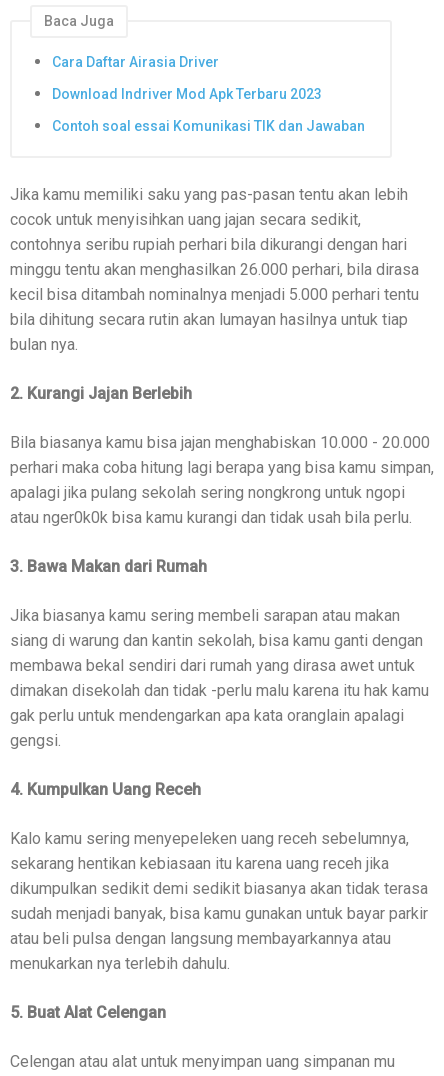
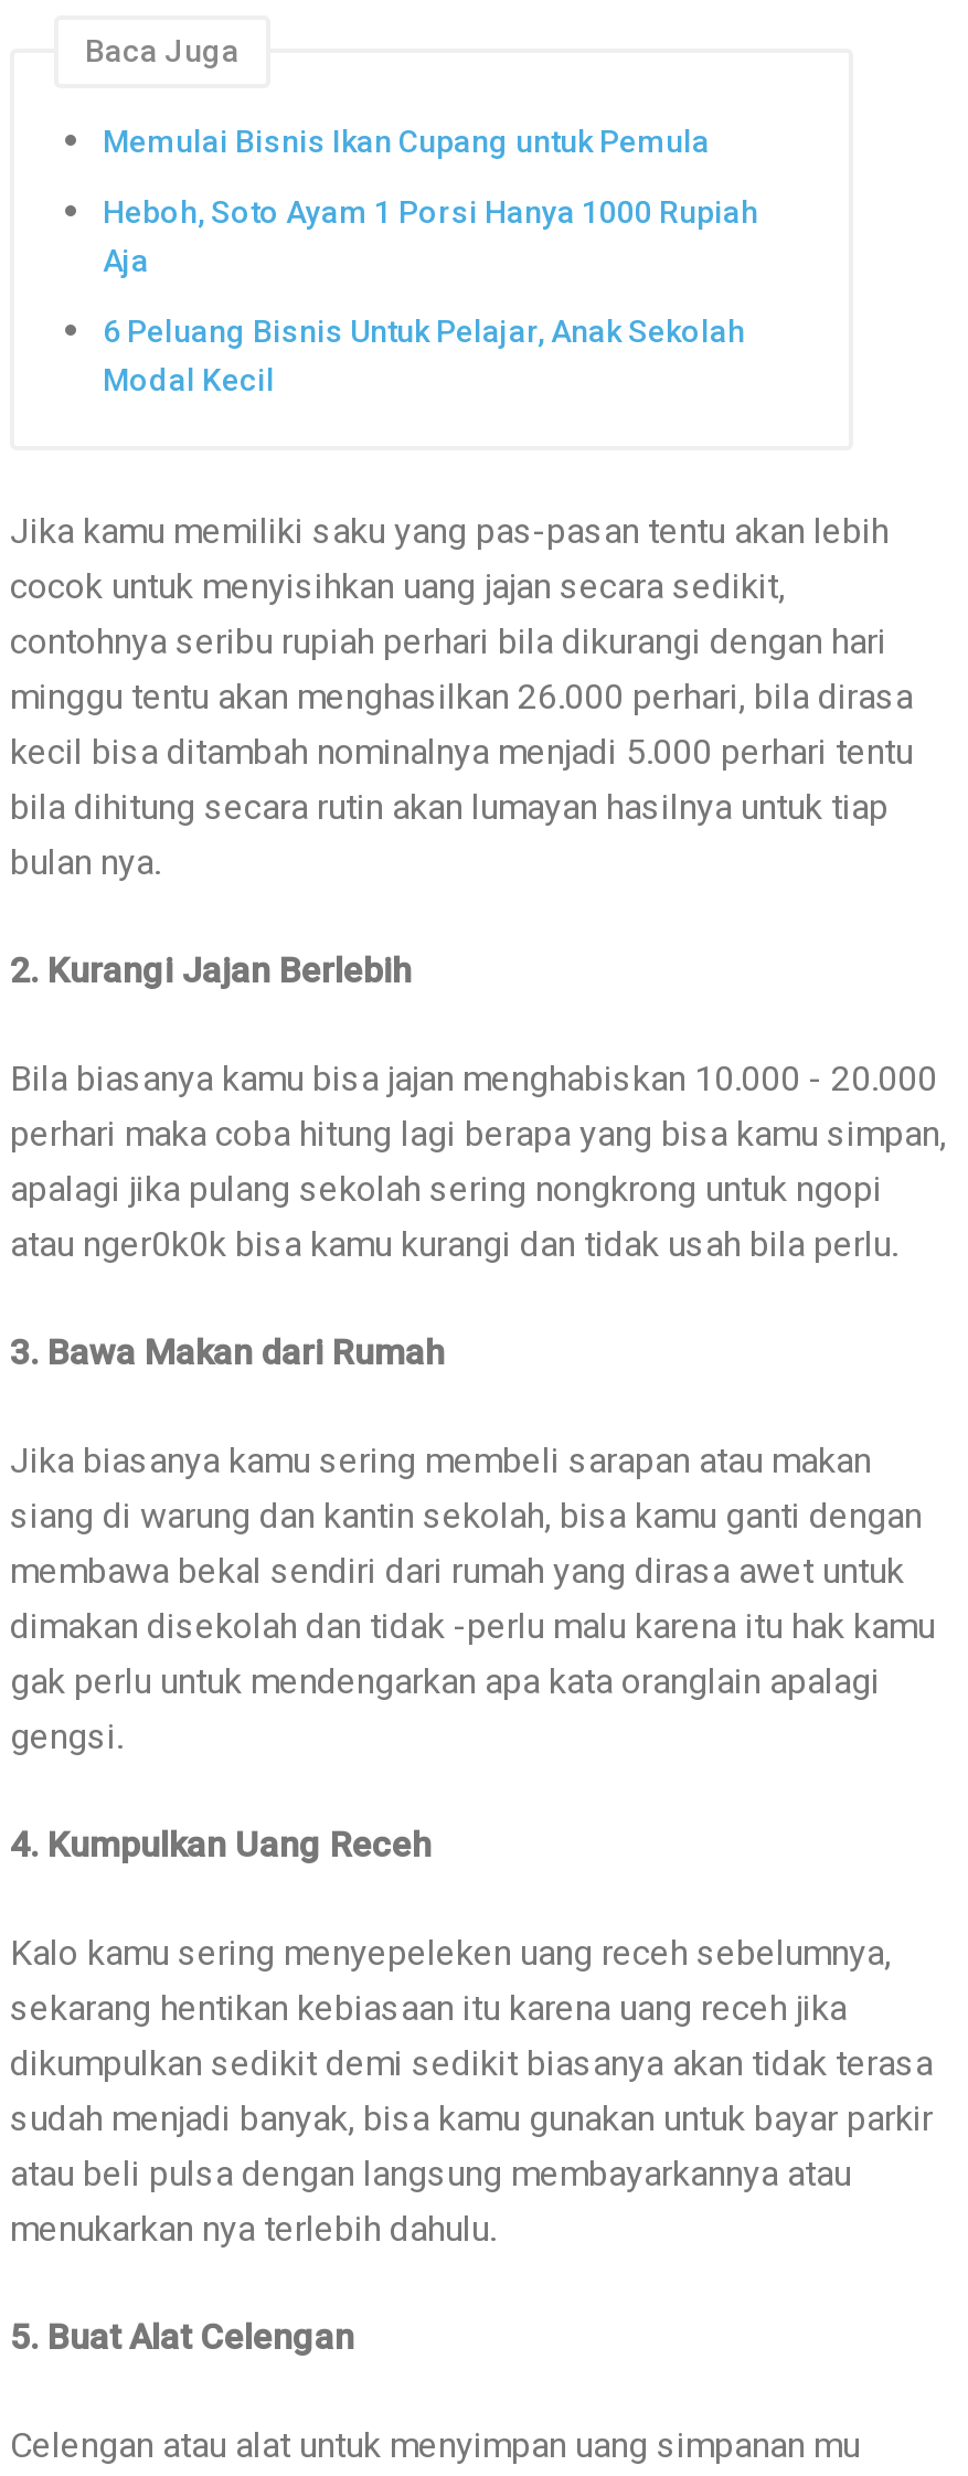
[52,54,219,70] Cara Daftar Airasia Driver -> [103,125,710,160] Memulai Bisnis Ikan Cupang untuk Pemula
[52,86,322,102] Download Indriver Mod Apk Terbaru 2023 -> [103,194,758,278] Heboh, Soto Ayam 1 Porsi Hanya 1000 Rupiah | Aja
[52,118,365,134] Contoh soal essai Komunikasi TIK dan Jawaban -> [103,313,745,397] 6 Peluang Bisnis Untuk Pelajar, Anak Sekolah | Modal Kecil

